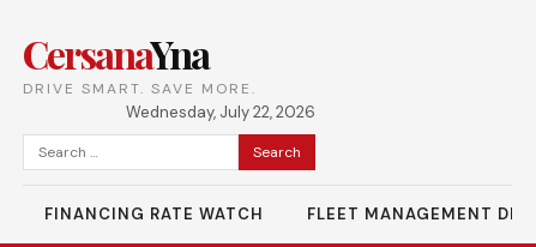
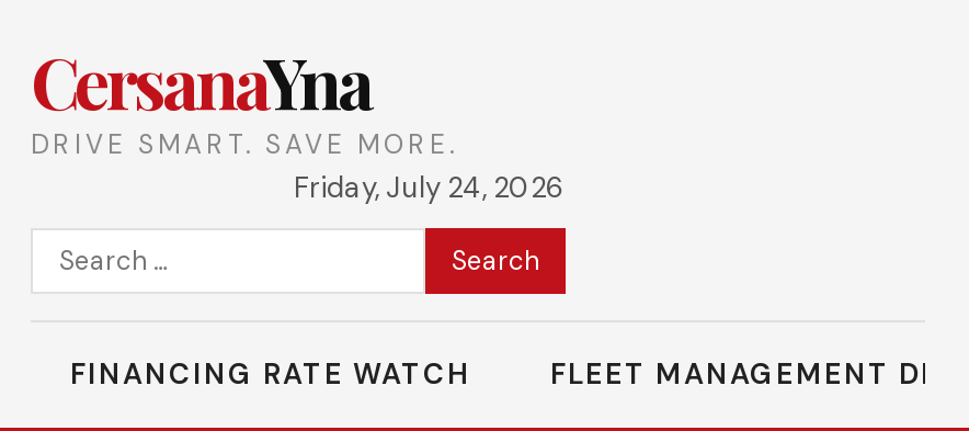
[126,102,315,122] Wednesday, July 22, 2026 -> [294,169,566,206] Friday, July 24, 2026

